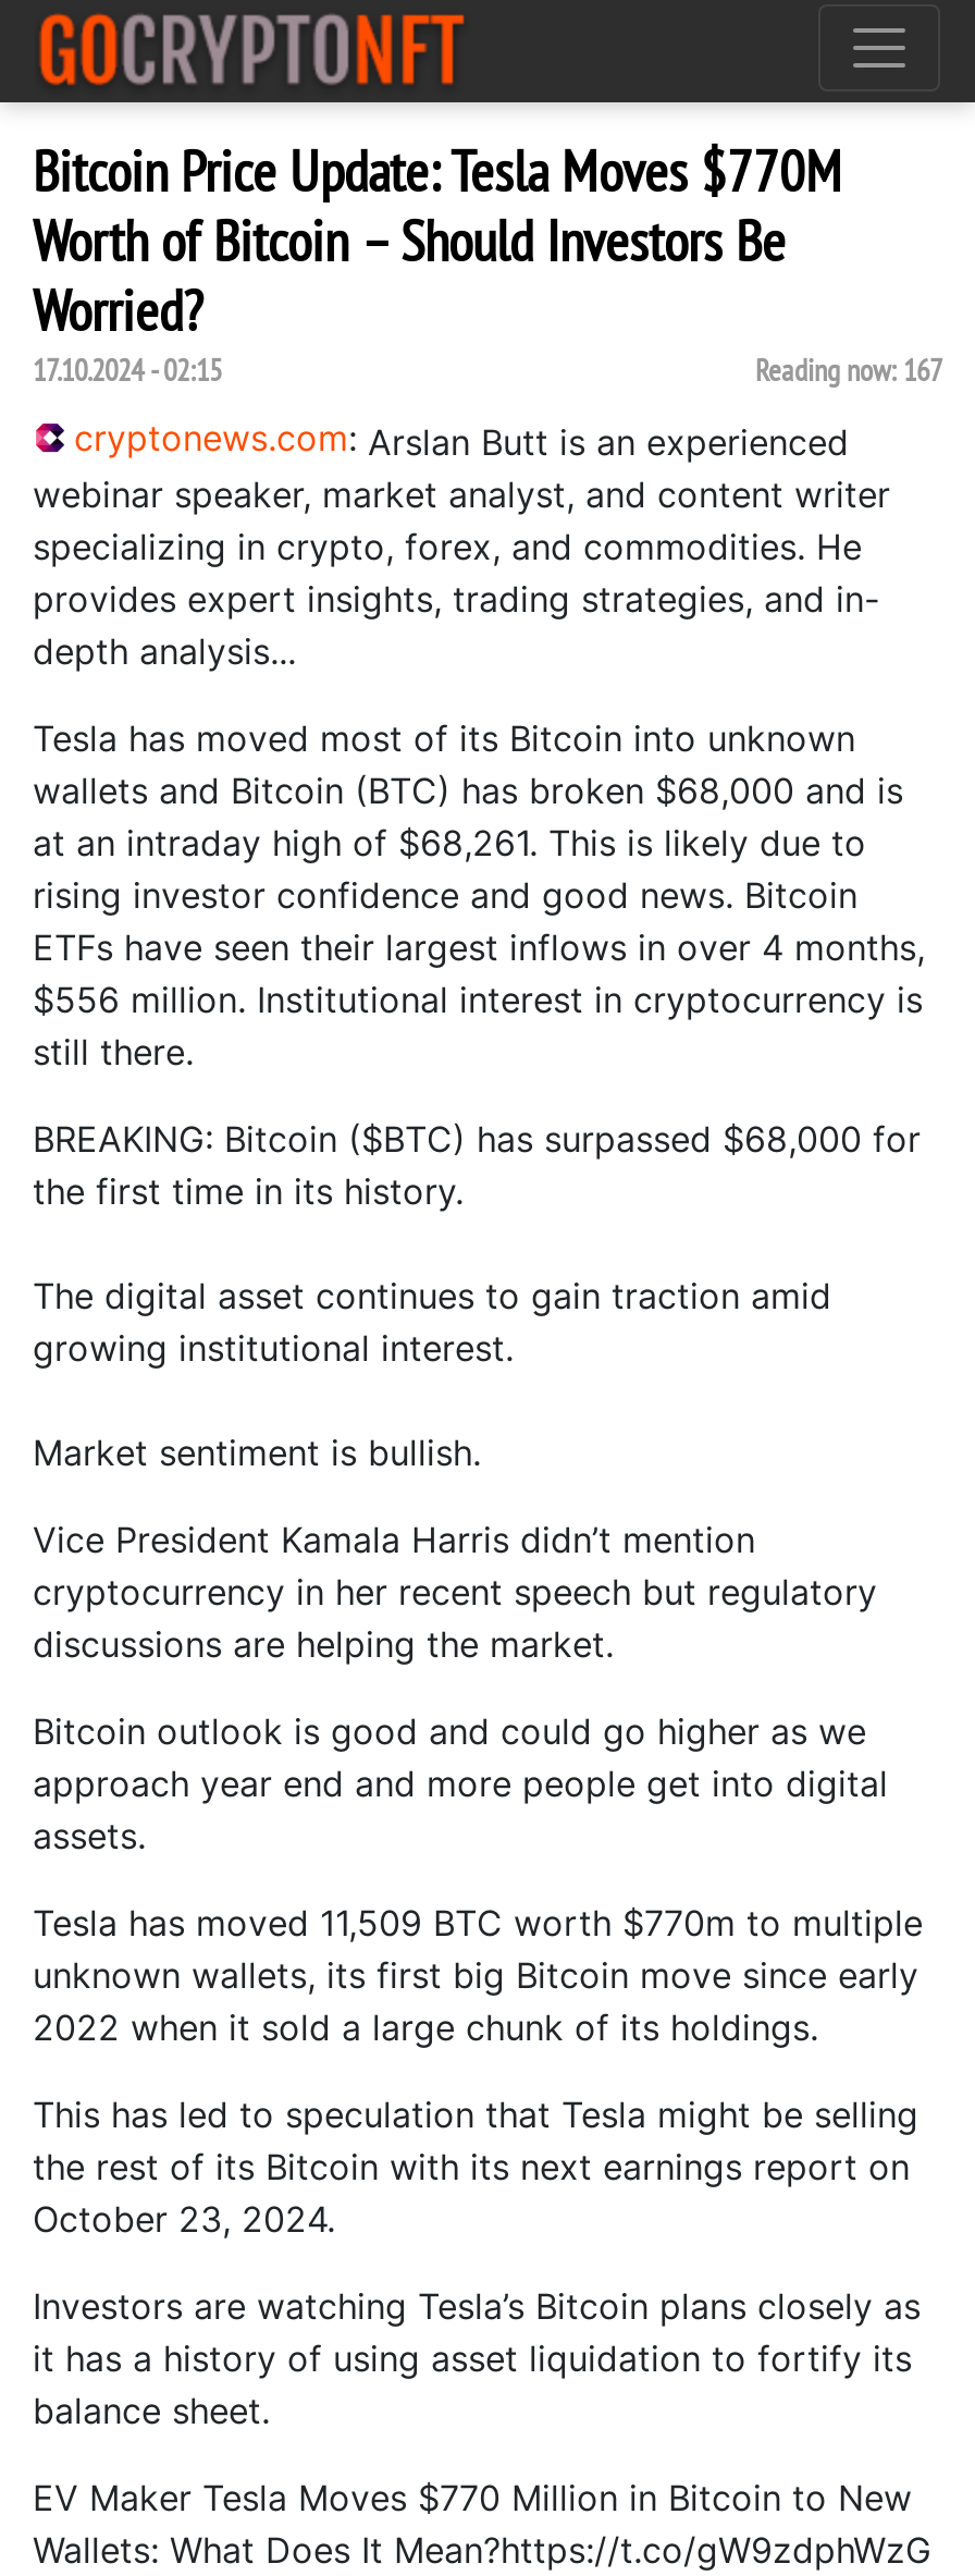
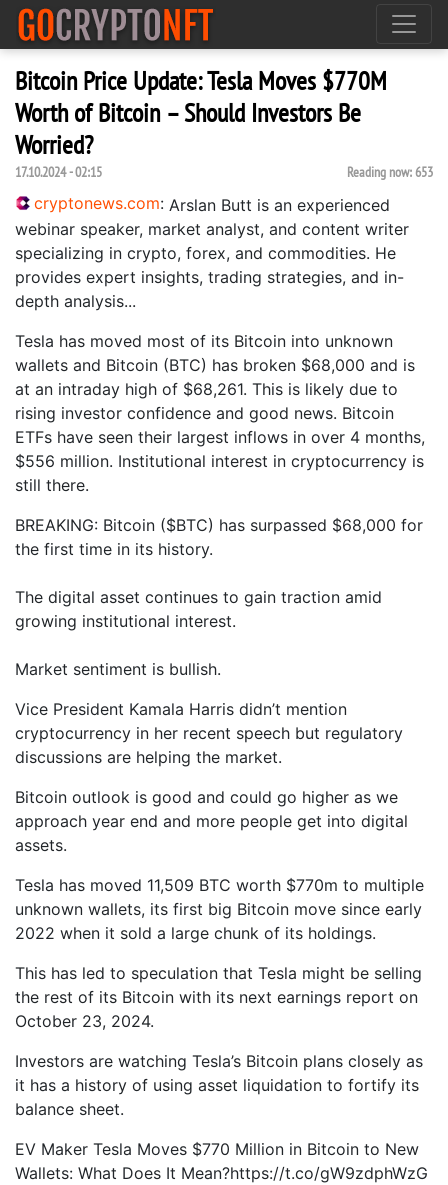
[755,351,942,390] Reading now: 167 -> [347,163,433,181] Reading now: 653

